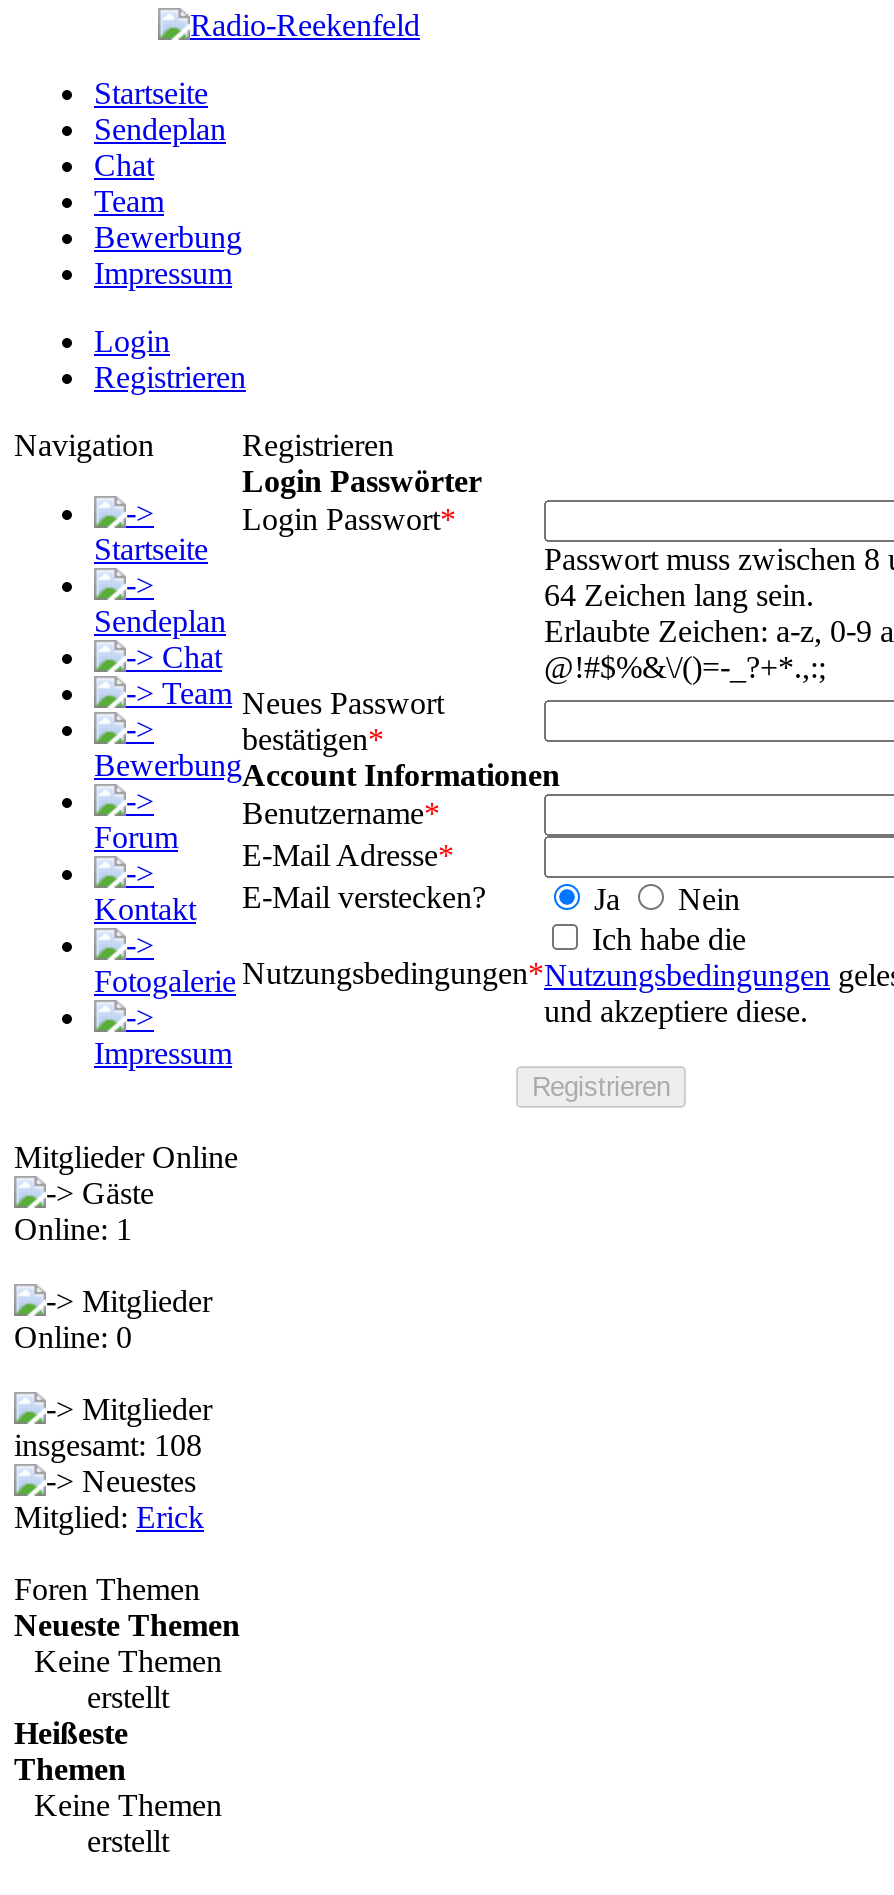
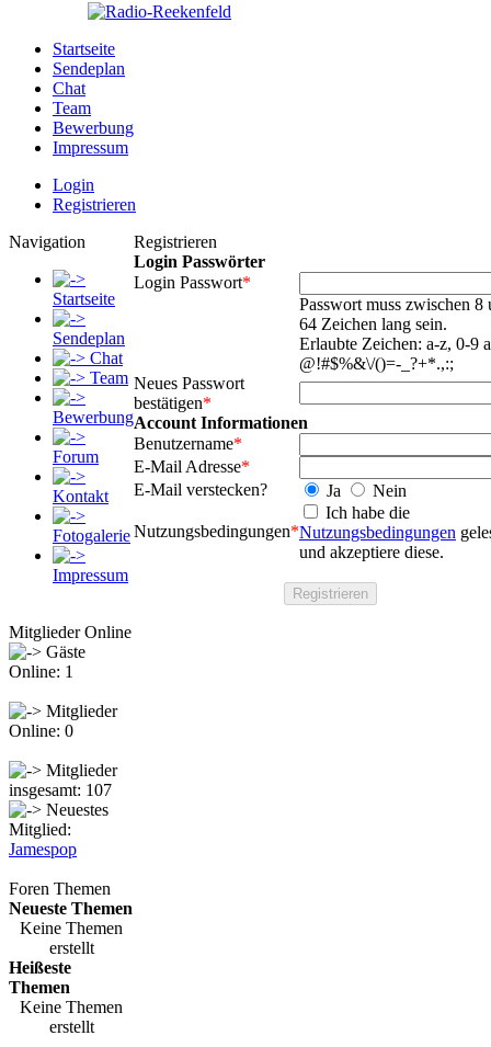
[14,1428,202,1462] insgesamt: 108 -> [9,781,112,799] insgesamt: 107
[14,1500,204,1534] Mitglied: Erick -> [9,820,77,858] Mitglied: | Jamespop

